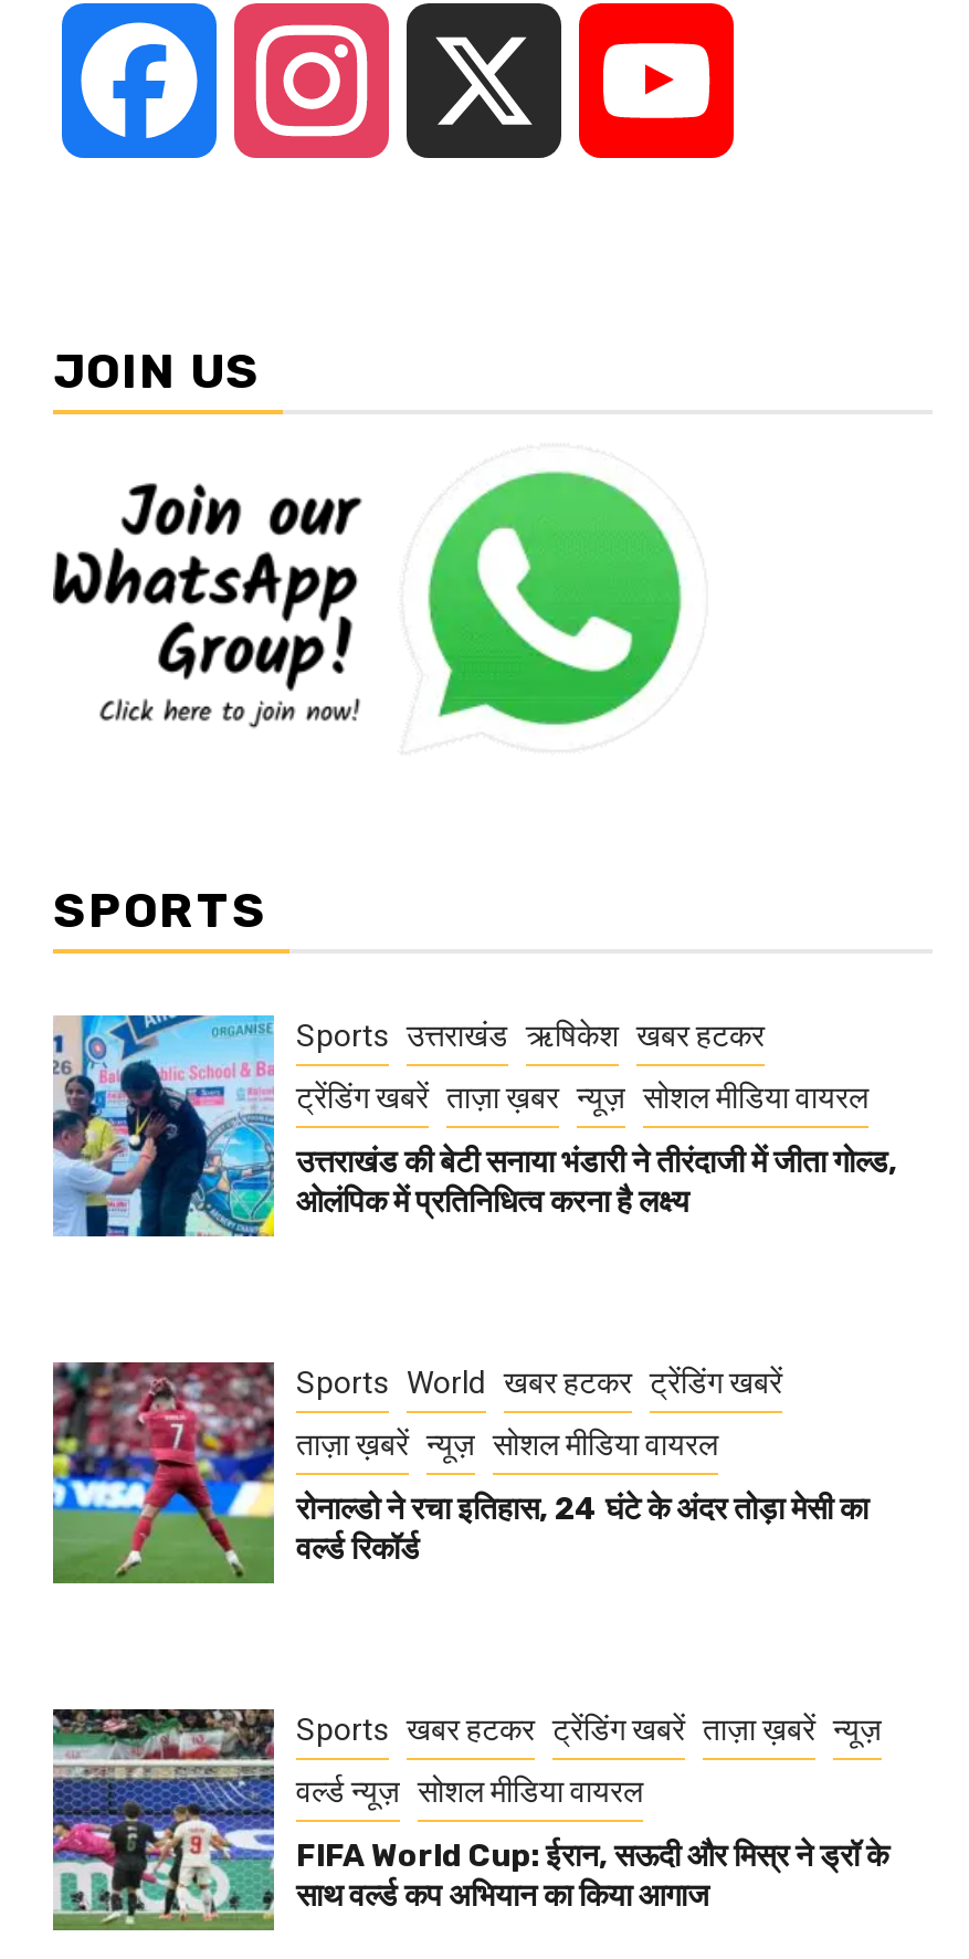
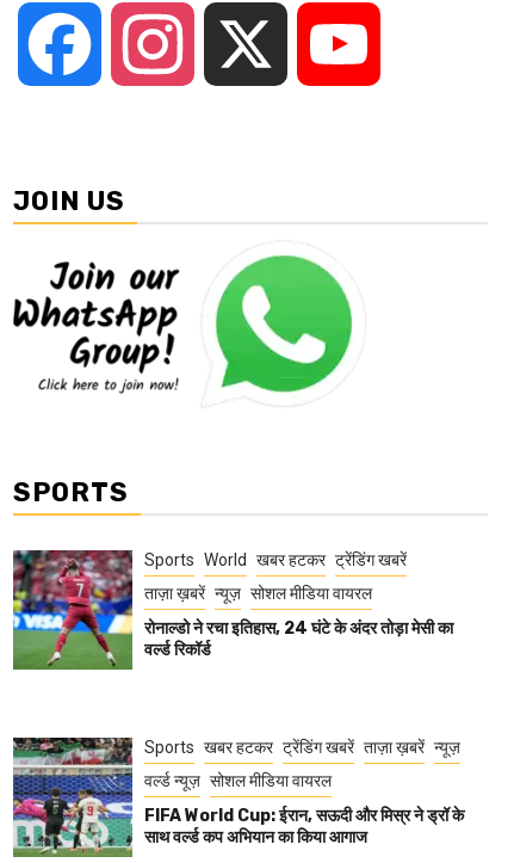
[51,1013,897,1239] [image] | Sports उत्तराखंड ऋषिकेश खबर हटकर | ट्रेंडिंग खबरें ताज़ा ख़बर न्यूज़ सोशल मीडिया वायरल | उत्तराखंड की बेटी सनाया भंडारी ने तीरंदाजी में जीता गोल्ड, | ओलंपिक में प्रतिनिधित्व करना है लक्ष्य -> none

